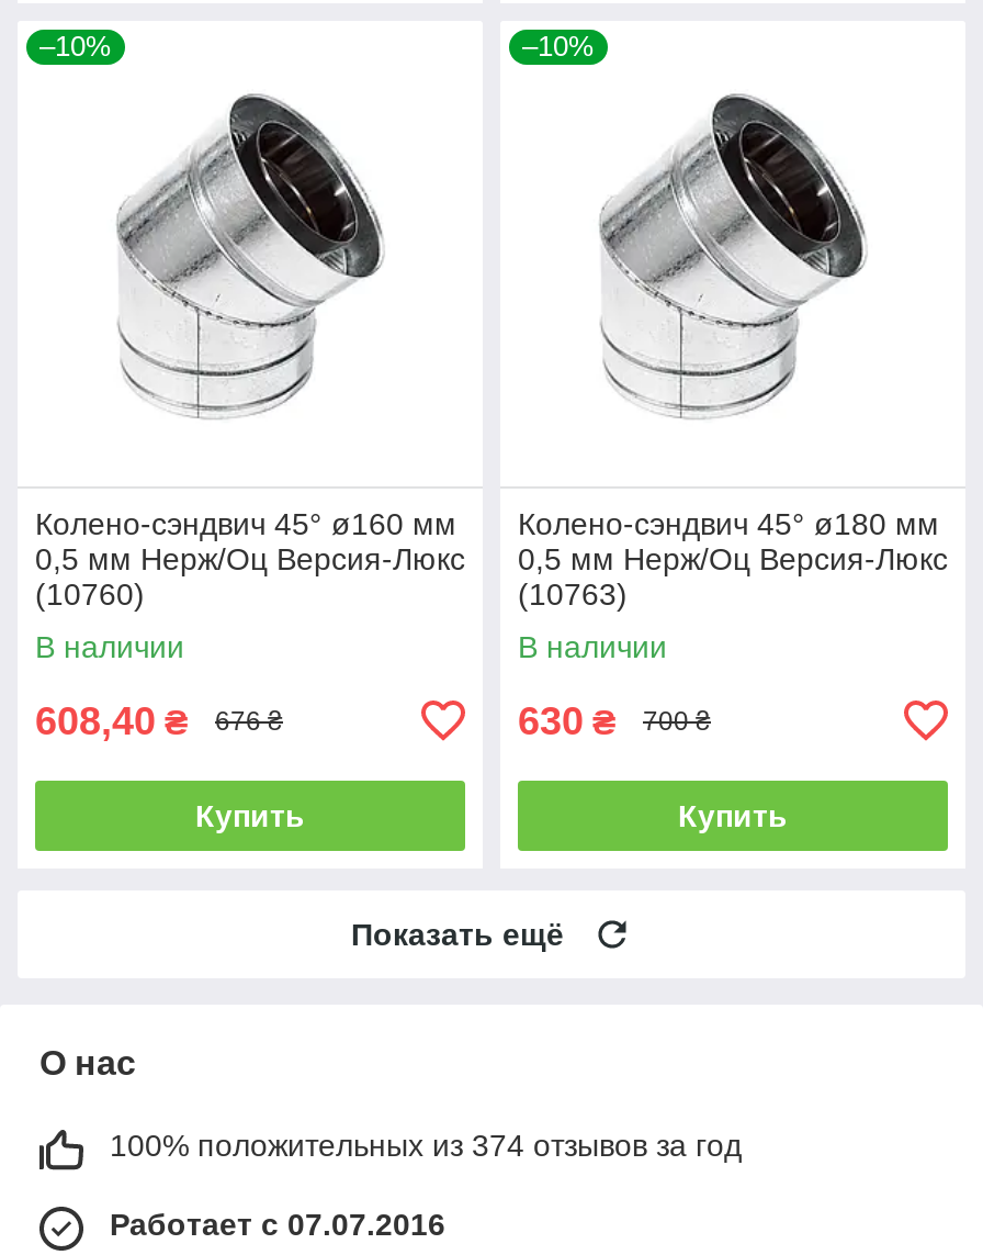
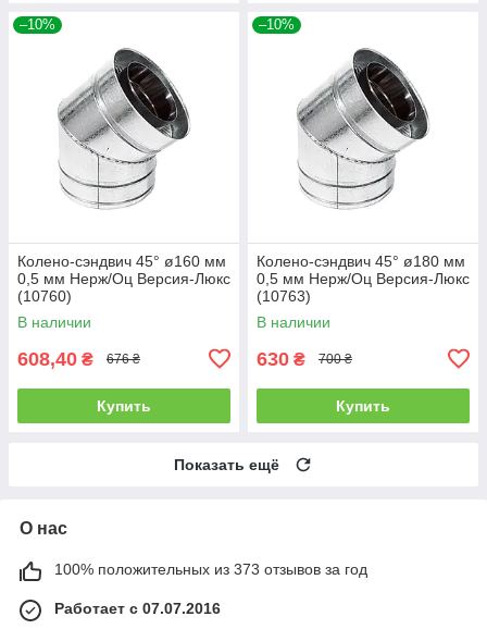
[110,1127,742,1162] 100% положительных из 374 отзывов за год -> [54,560,367,578] 100% положительных из 373 отзывов за год

